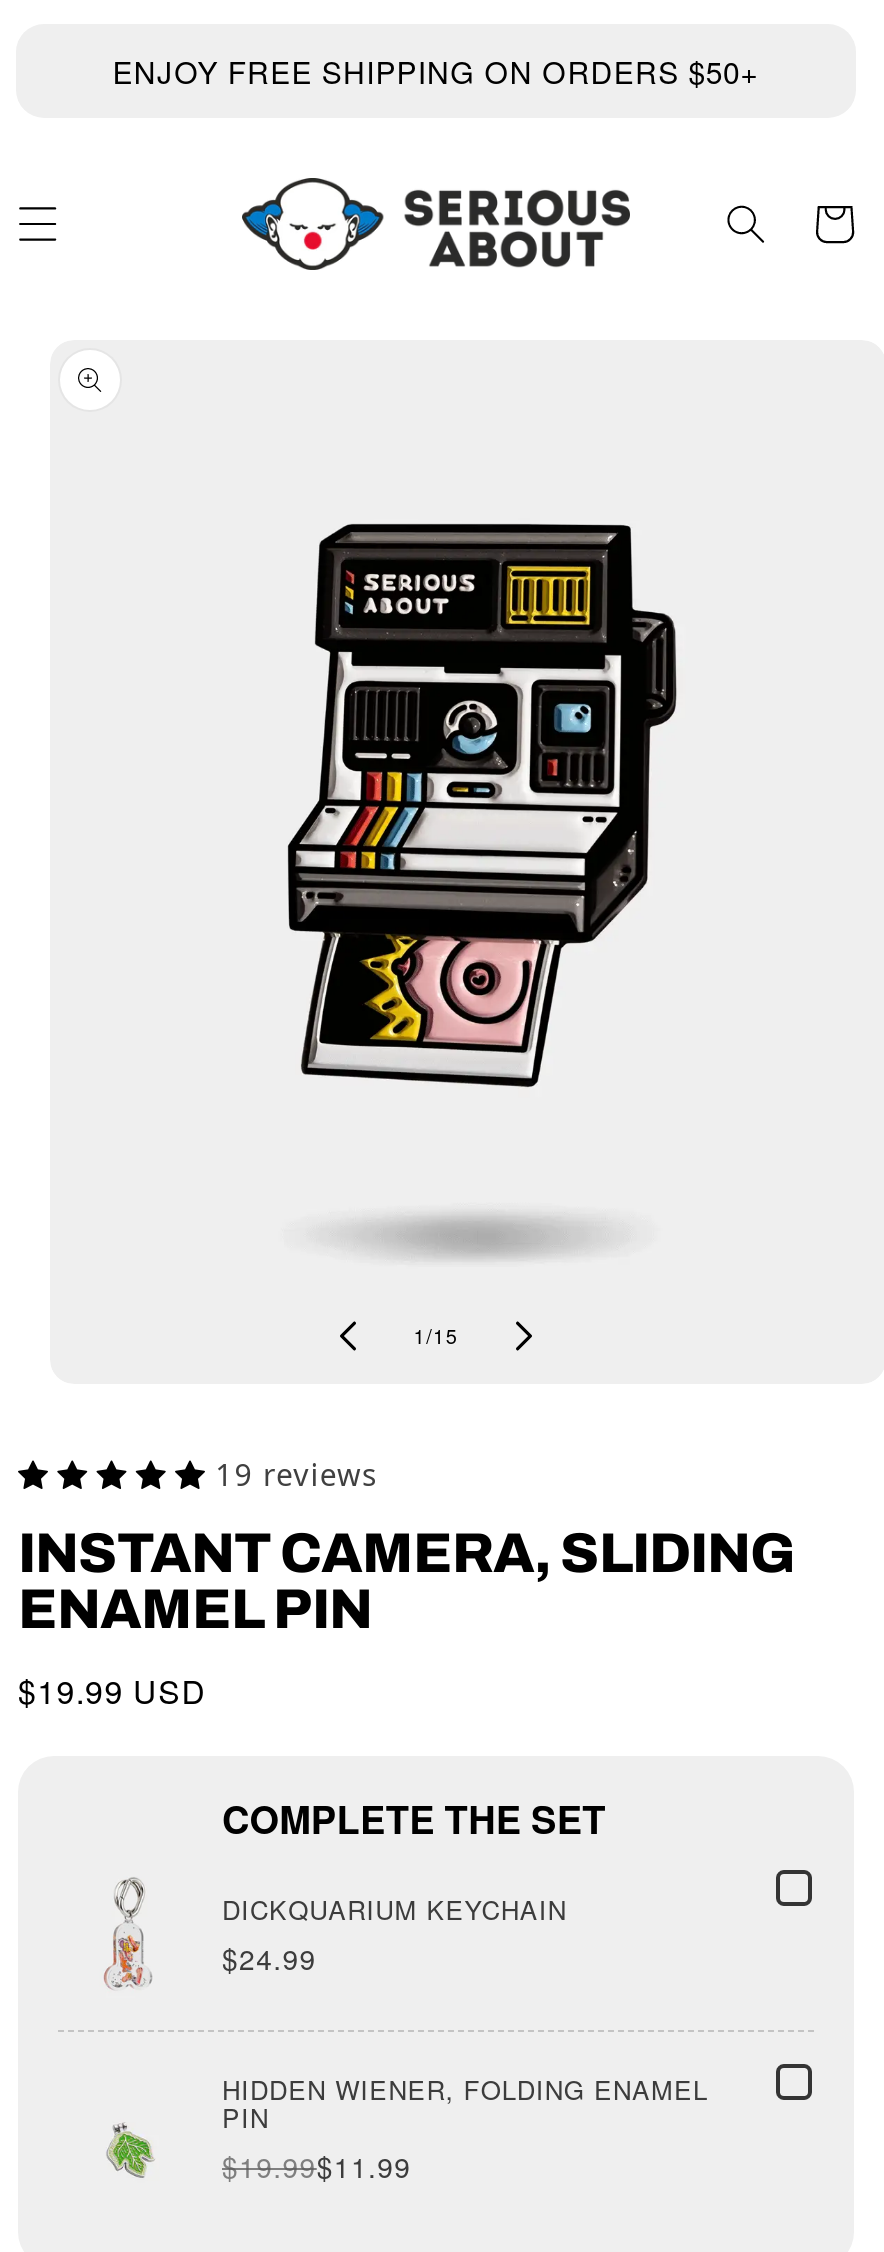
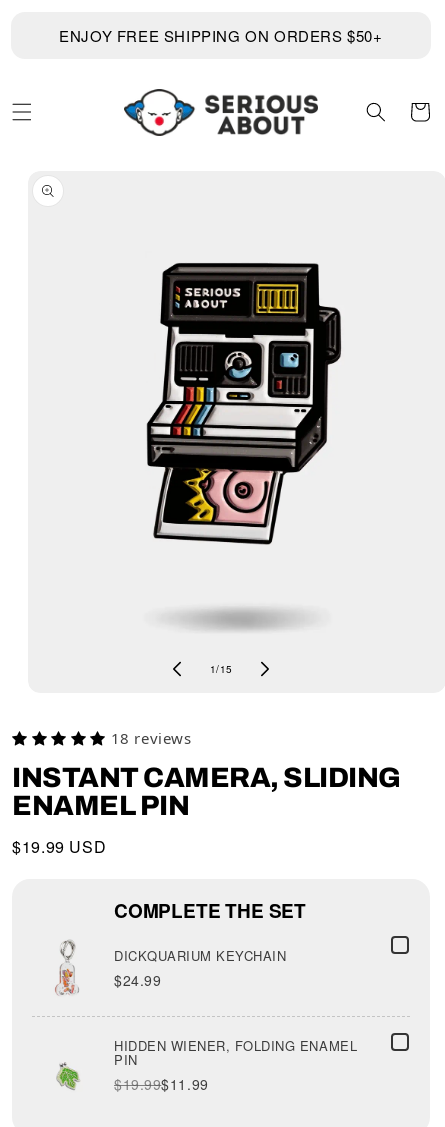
[215,1454,377,1494] 19 reviews -> [111,728,192,748] 18 reviews

